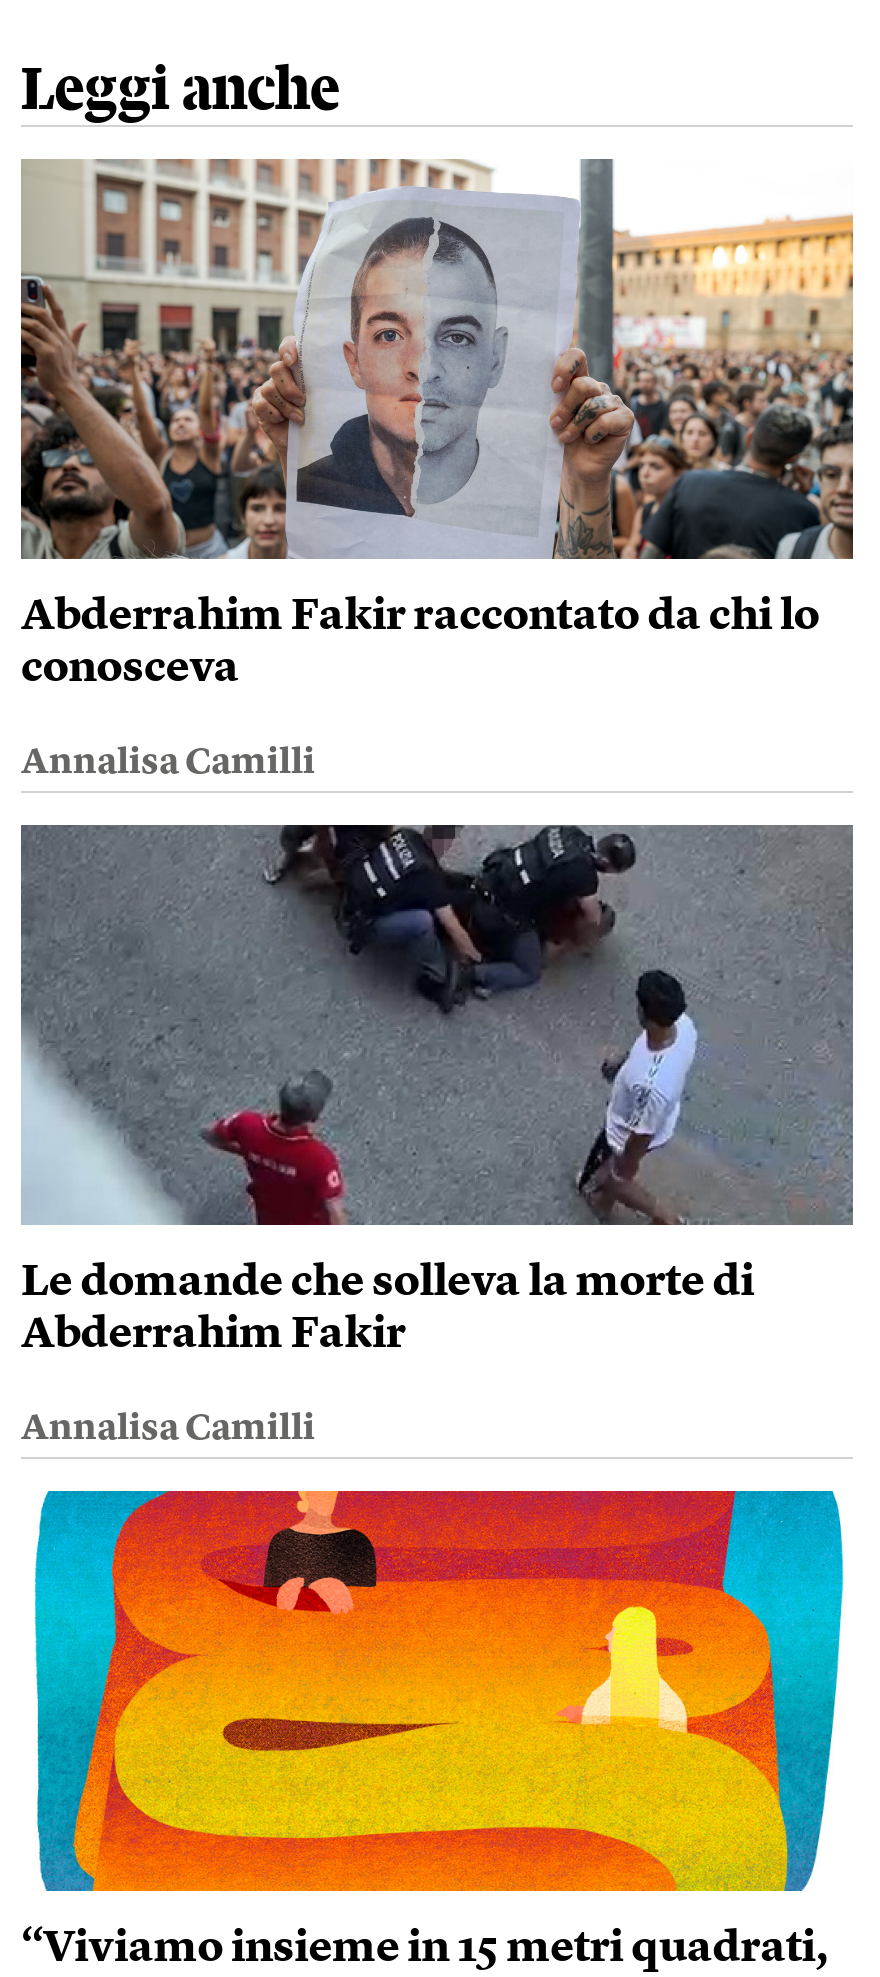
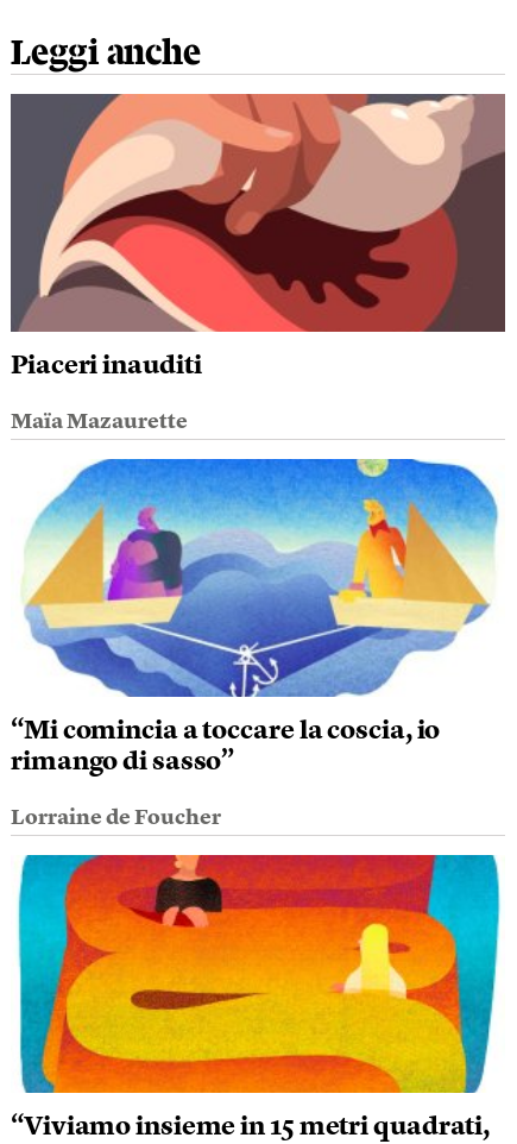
[21,159,853,691] [image] | Abderrahim Fakir raccontato da chi lo | conosceva -> [11,93,505,379] [image] | Piaceri inauditi
[21,745,315,781] Annalisa Camilli -> [11,411,188,433] Maïa Mazaurette
[19,823,855,1357] [image] | Le domande che solleva la morte di | Abderrahim Fakir -> [11,458,505,775] [image] | “Mi comincia a toccare la coscia, io | rimango di sasso”
[21,1411,315,1447] Annalisa Camilli -> [11,807,221,829] Lorraine de Foucher

